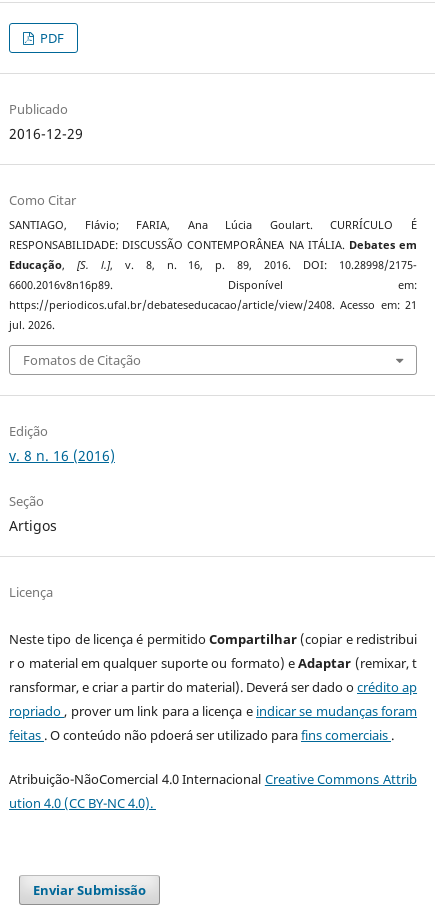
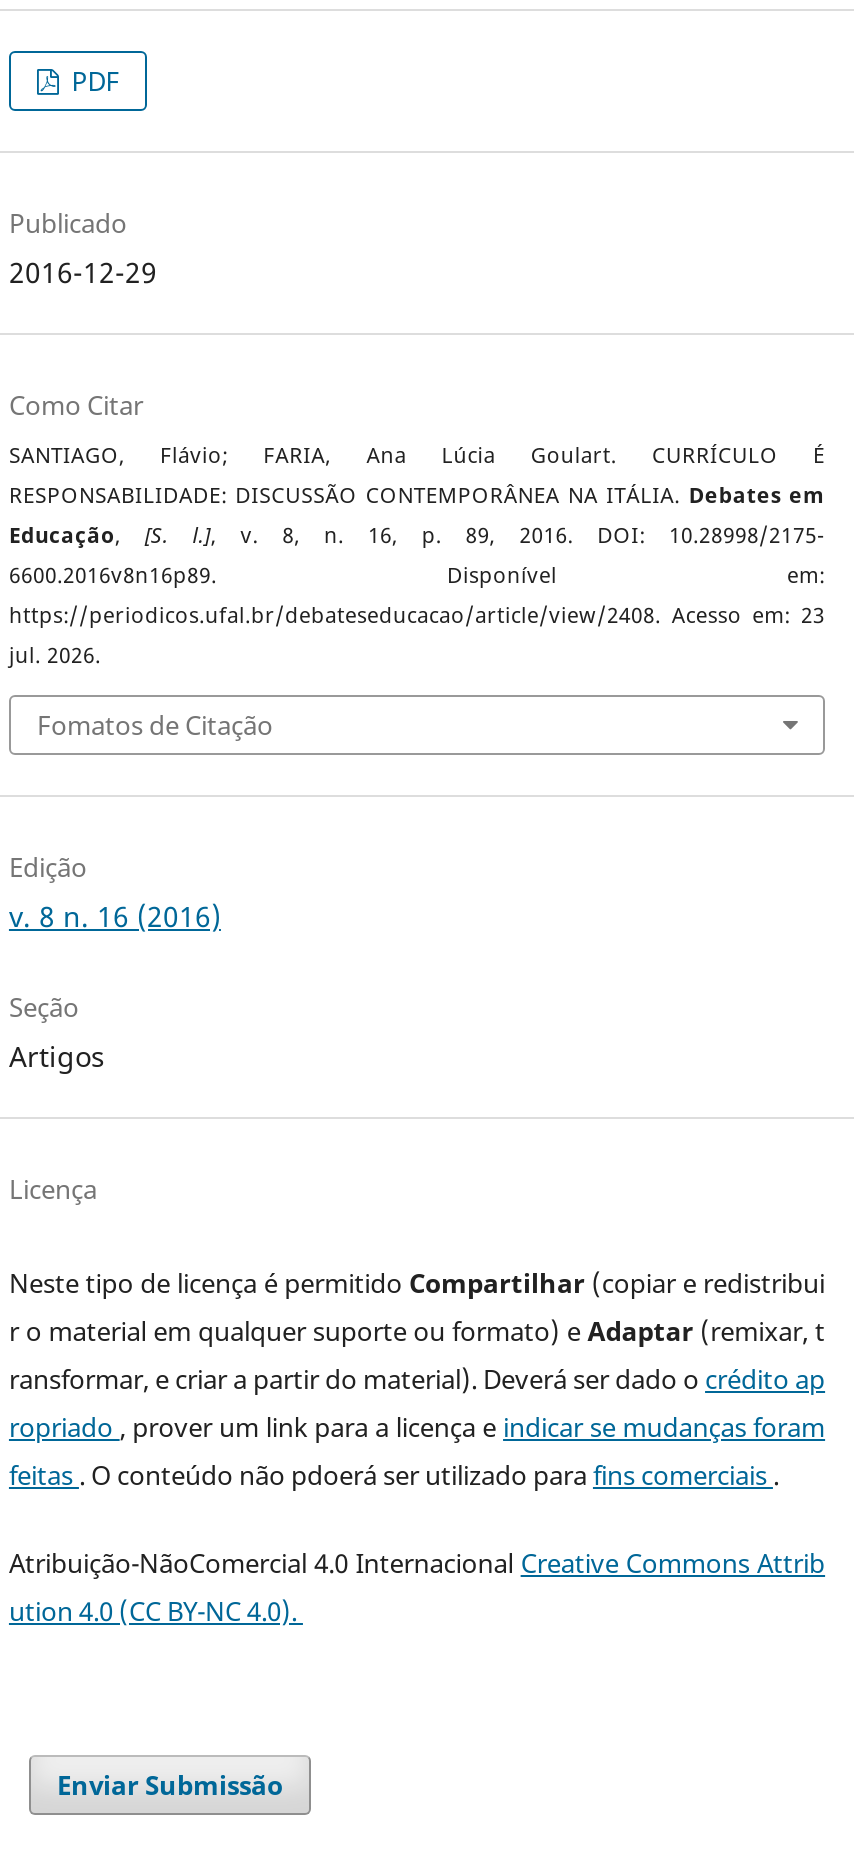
[9,298,417,312] https://periodicos.ufal.br/debateseducacao/article/view/2408. Acesso em: 21 -> [9,600,825,628] https://periodicos.ufal.br/debateseducacao/article/view/2408. Acesso em: 23

